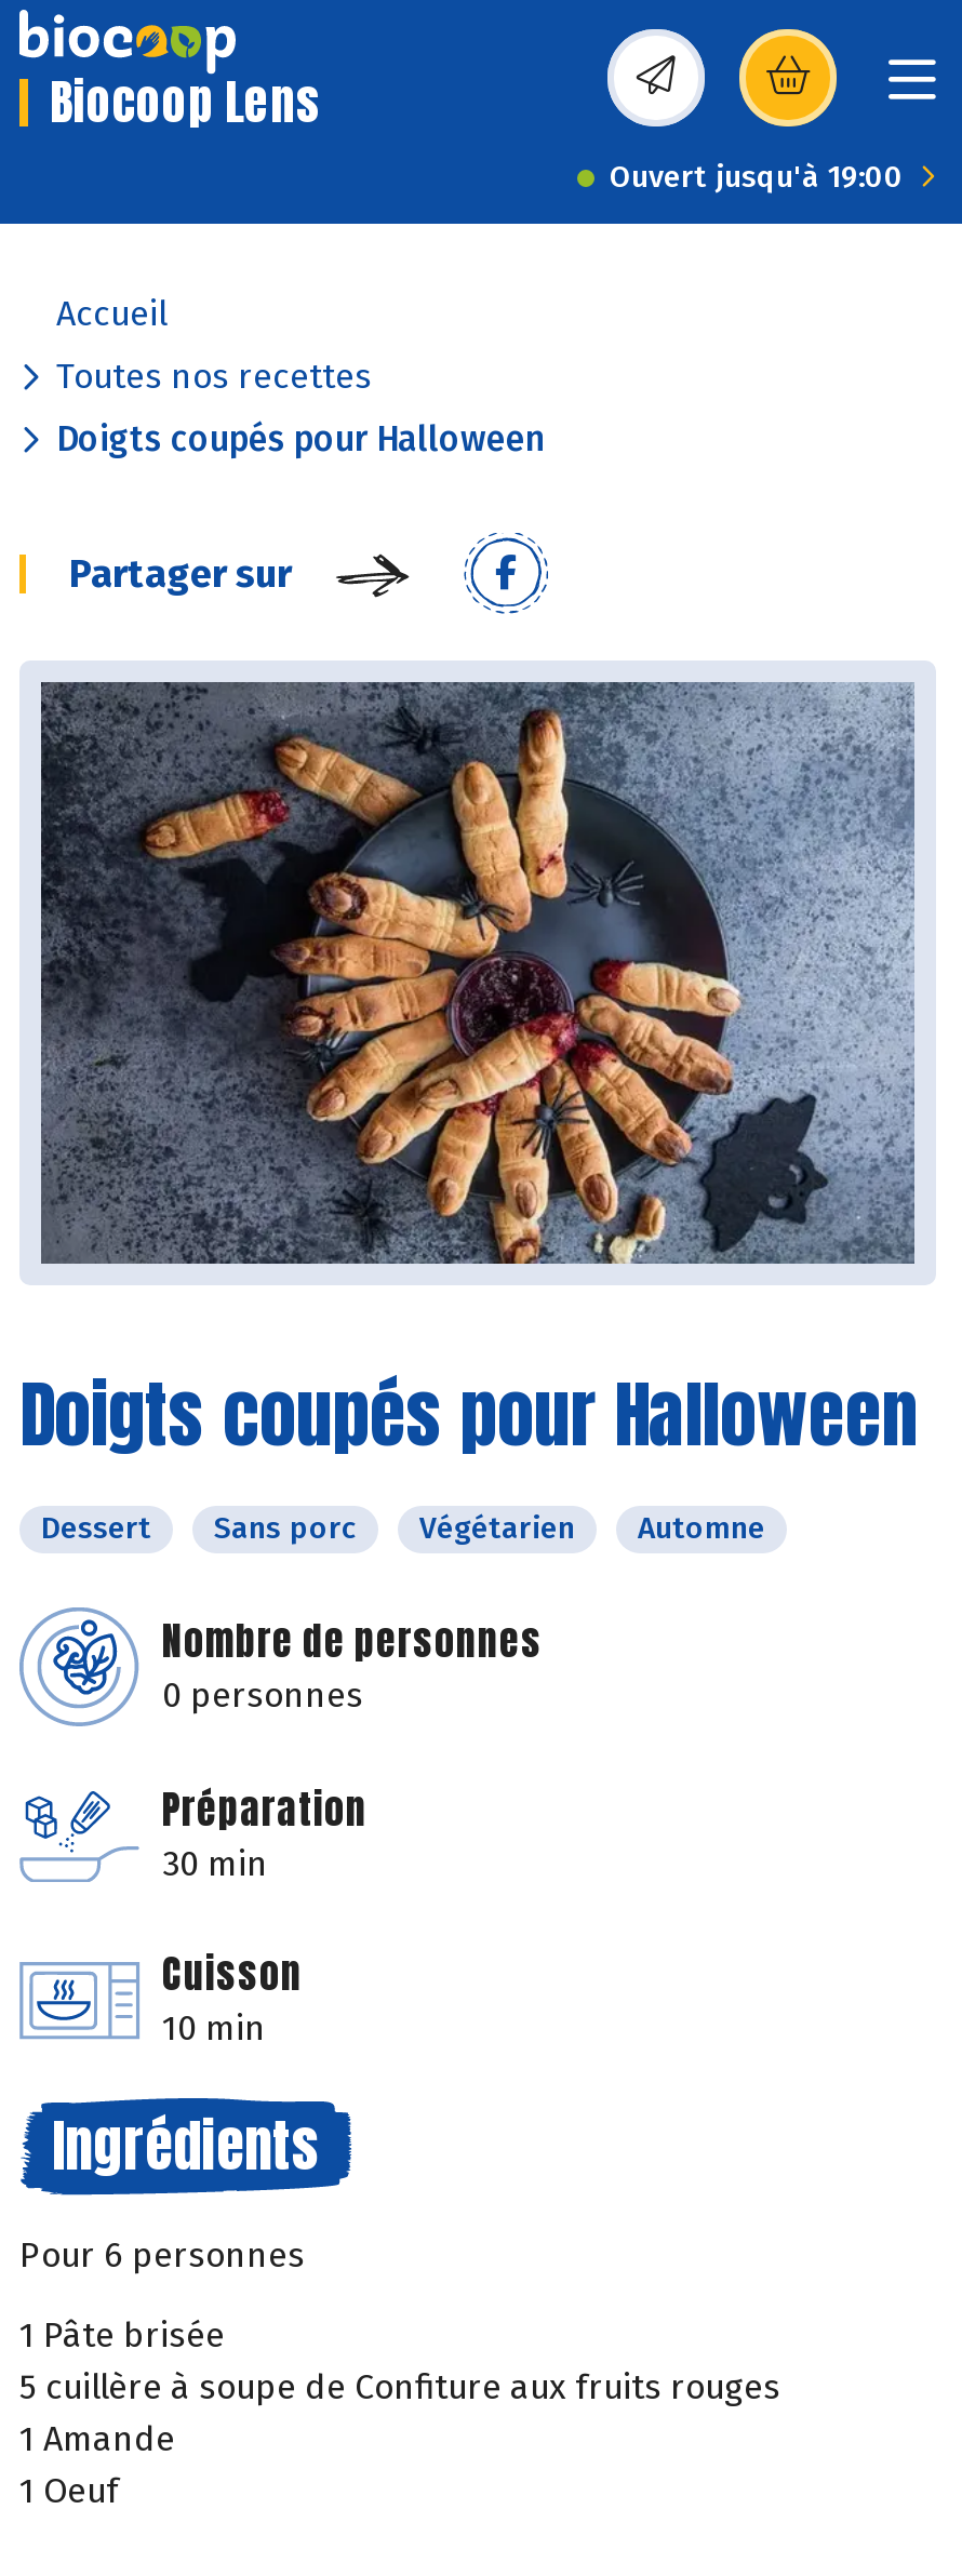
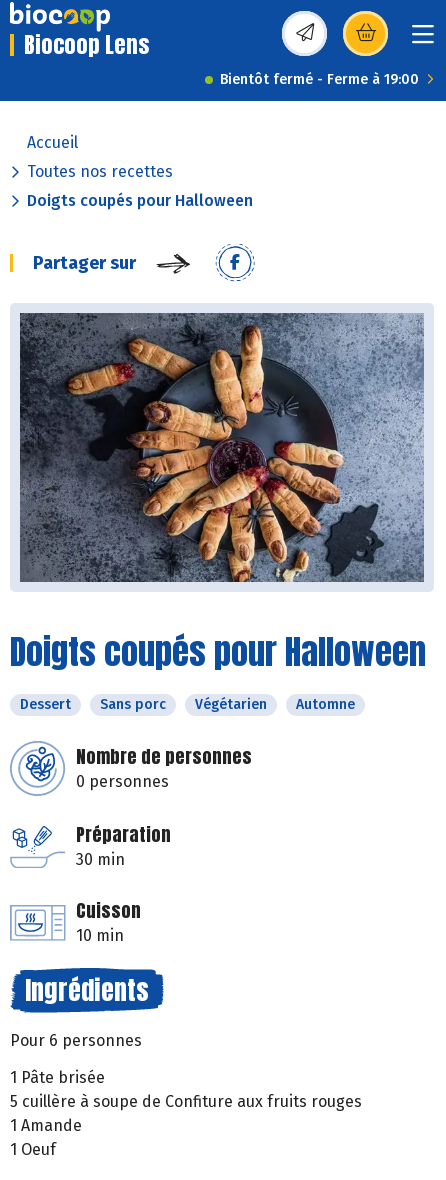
[610,159,904,196] Ouvert jusqu'à 19:00 -> [220,71,419,88] Bientôt fermé - Ferme à 19:00

